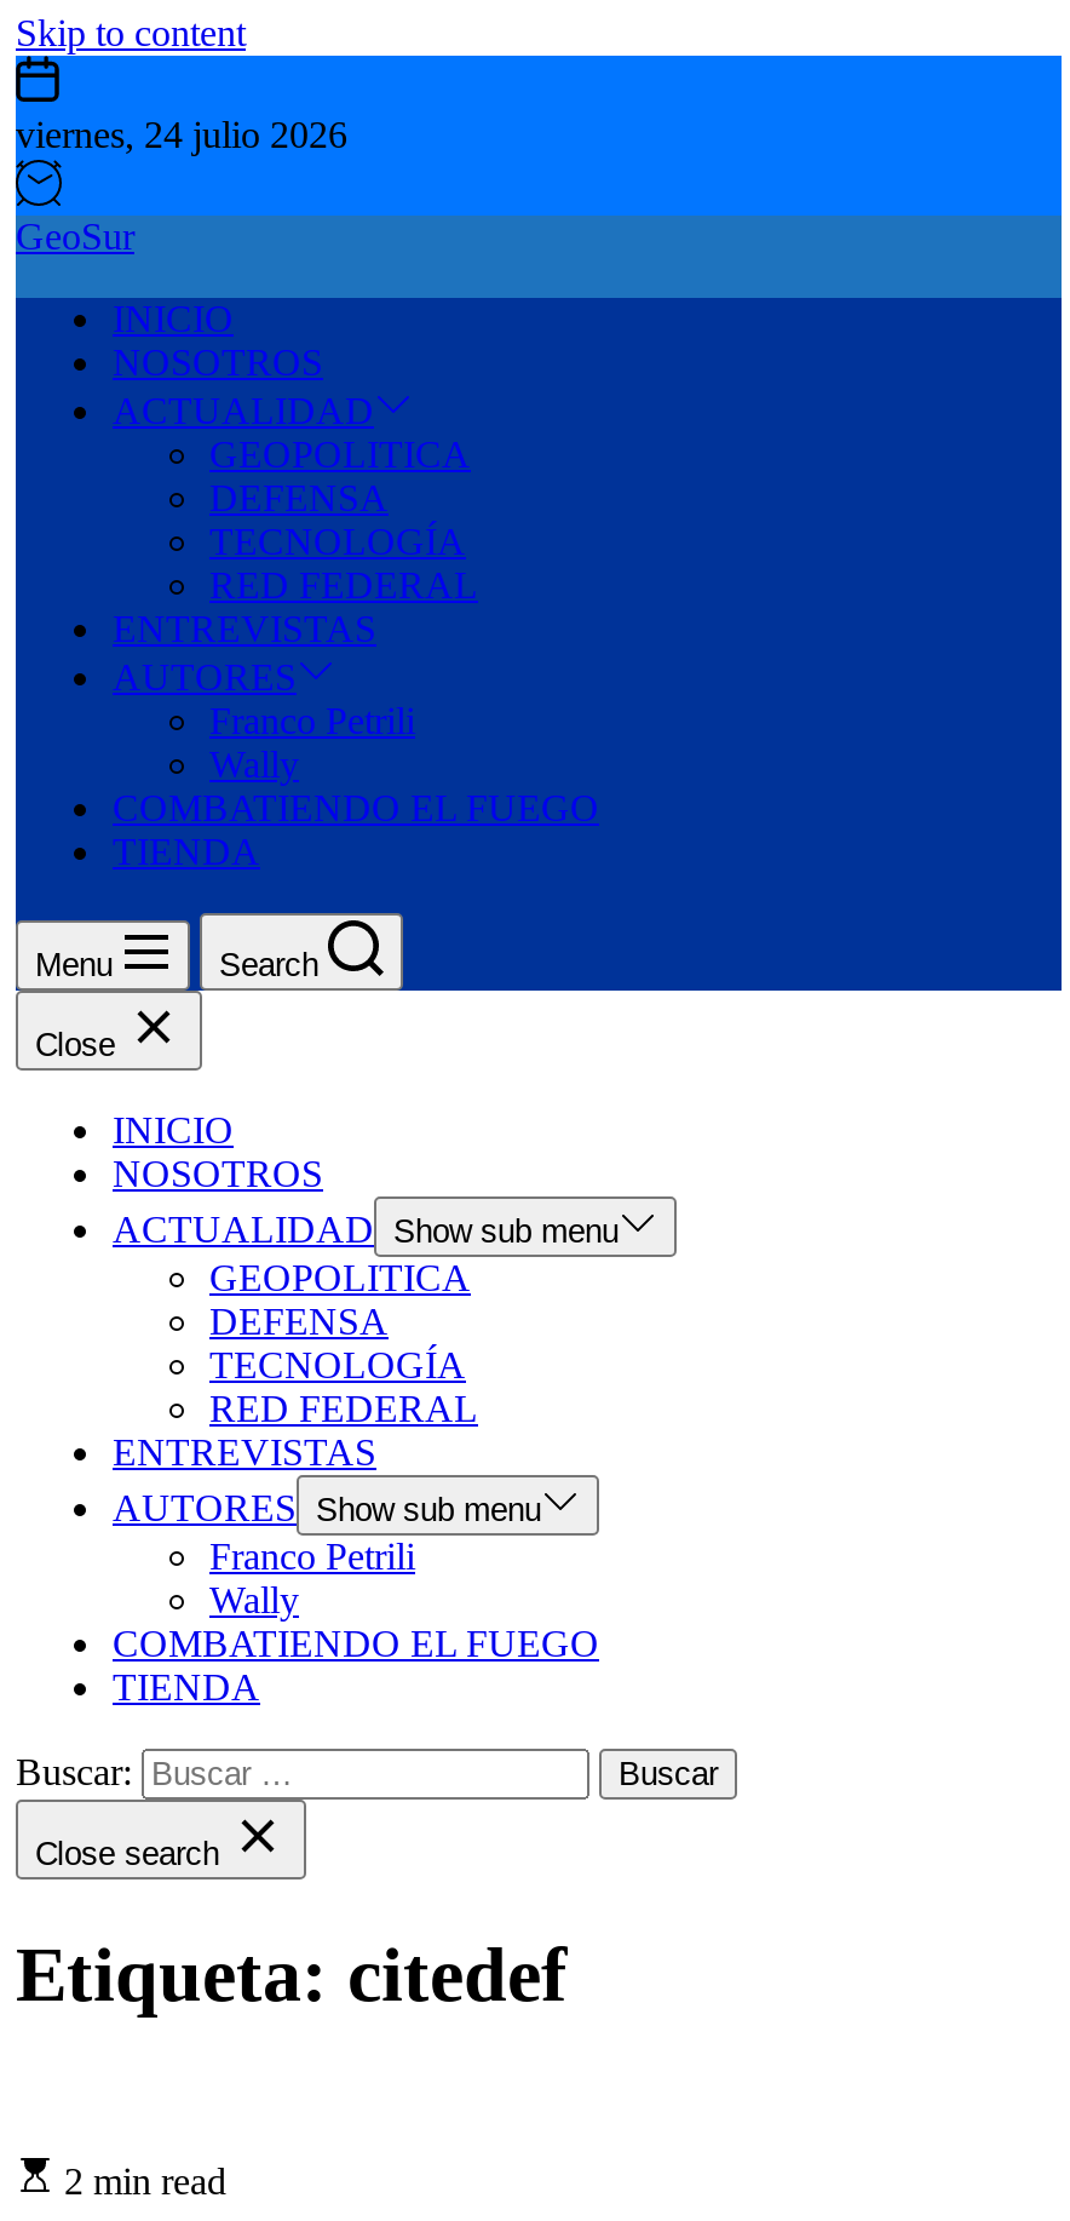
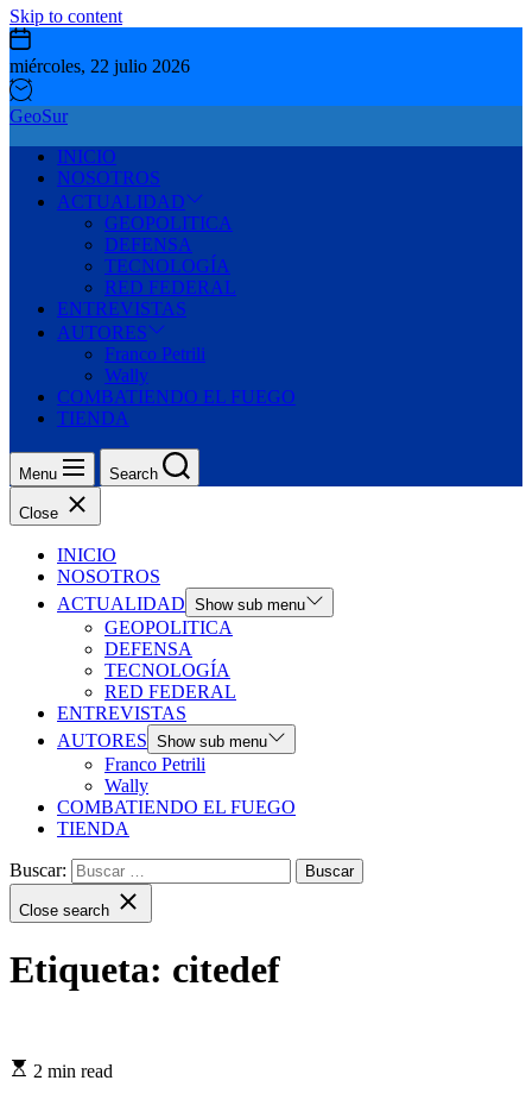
[16,114,347,155] viernes, 24 julio 2026 -> [9,56,190,76] miércoles, 22 julio 2026

